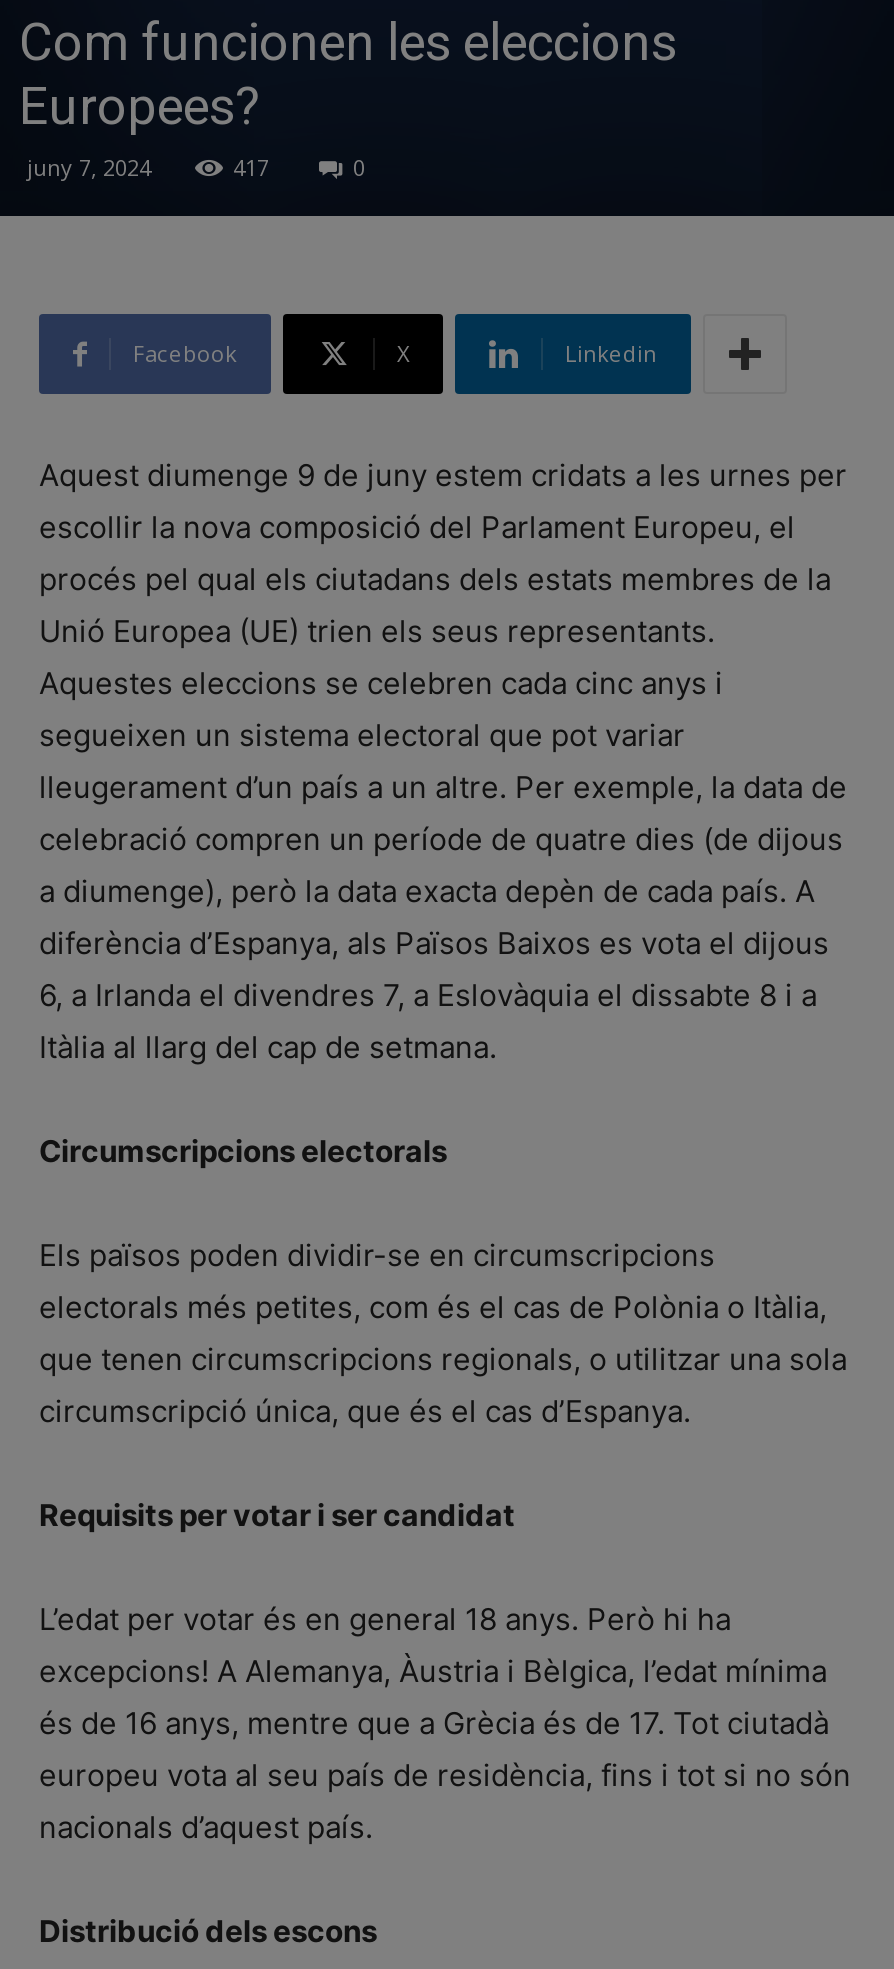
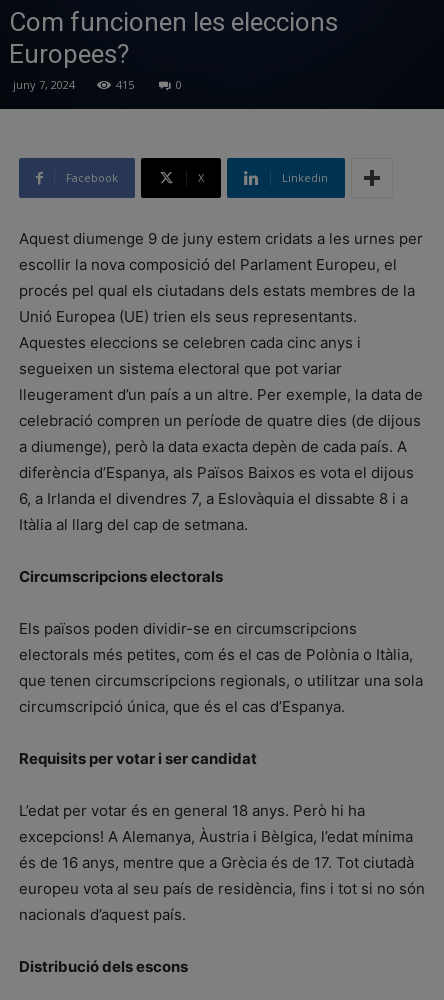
[233,152,269,182] 417 -> [116,77,134,92] 415

